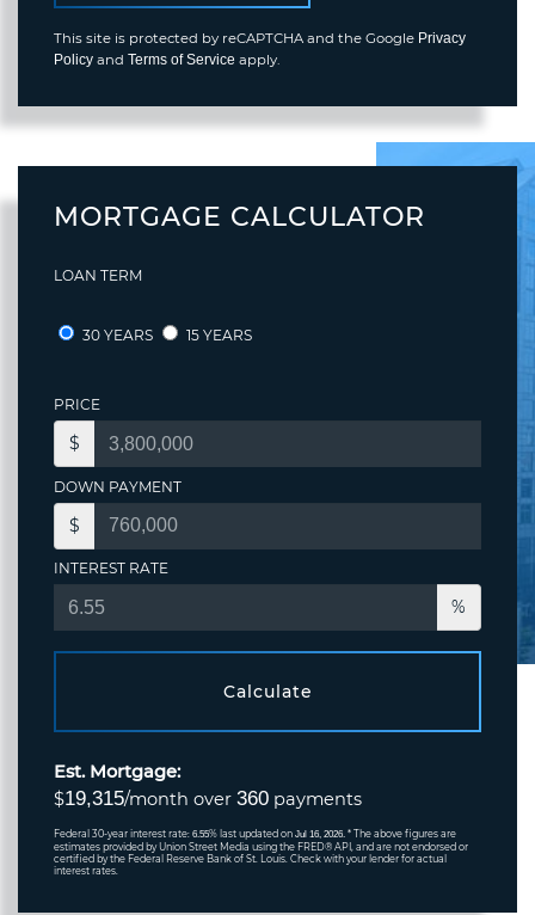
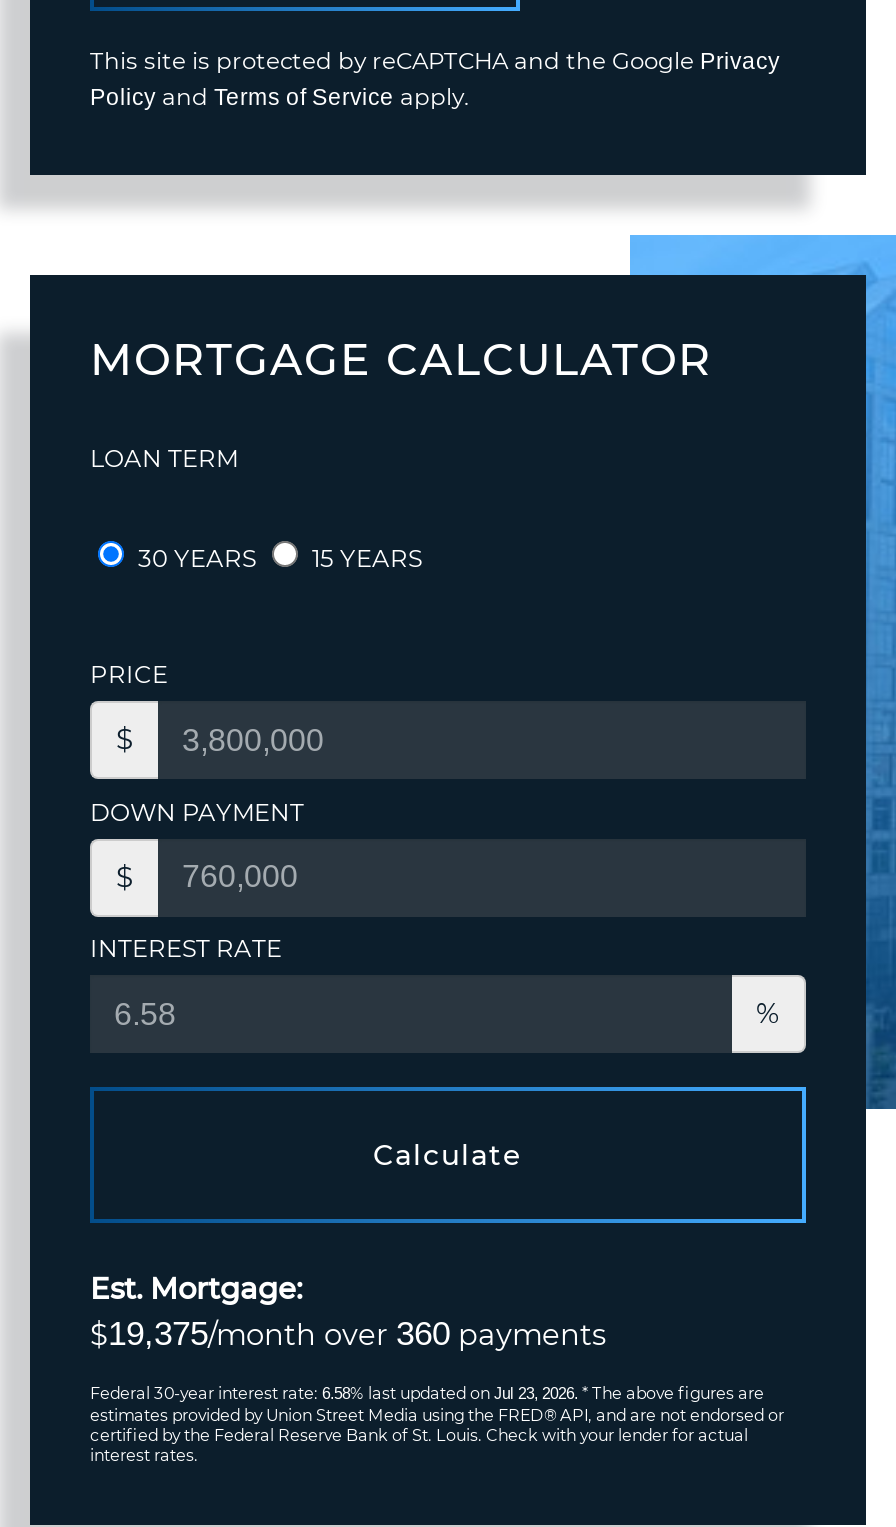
[54,787,362,809] $19,315/month over 360 payments -> [90,1314,606,1352] $19,375/month over 360 payments
[54,827,456,839] Federal 30-year interest rate: 6.55% last updated on Jul 16, 2026. * The above figures are -> [90,1382,764,1402] Federal 30-year interest rate: 6.58% last updated on Jul 23, 2026. * The above figures are

